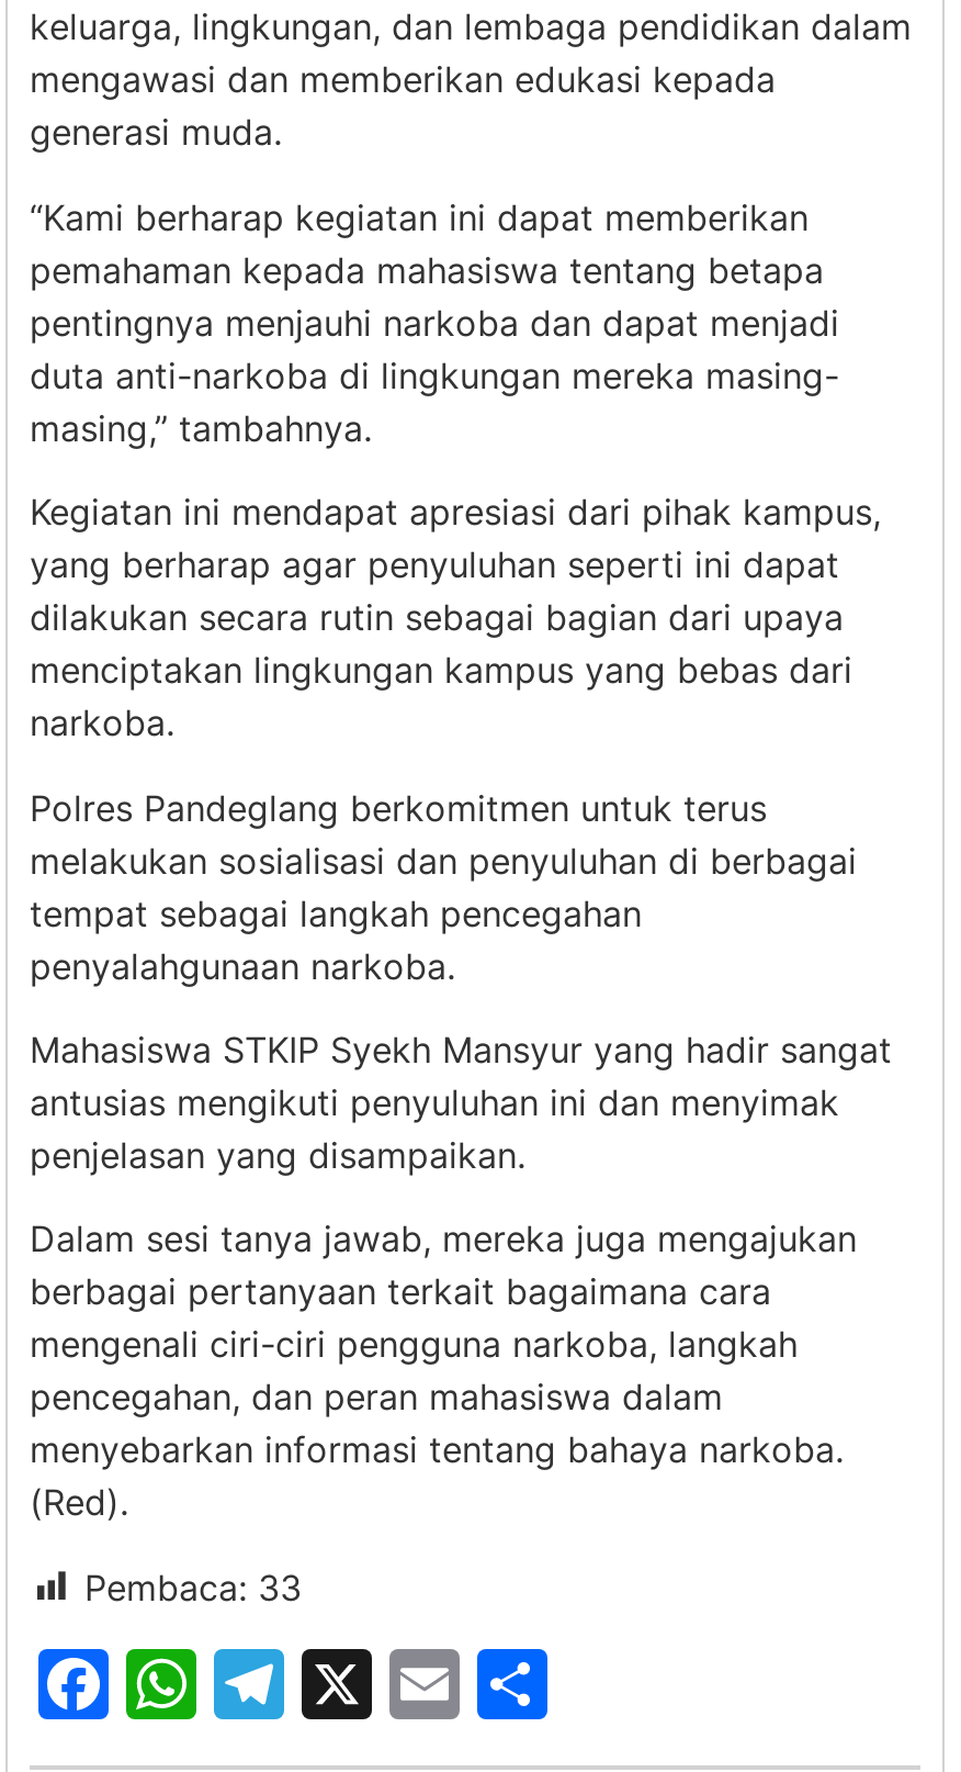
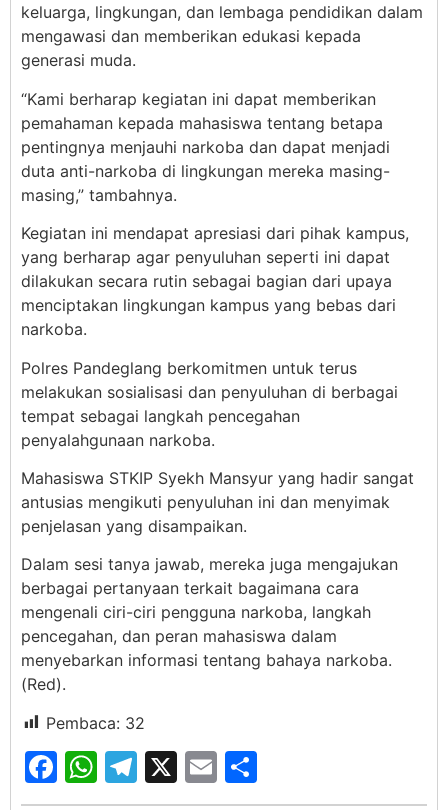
[84,1565,302,1609] Pembaca: 33 -> [46,713,145,733] Pembaca: 32

